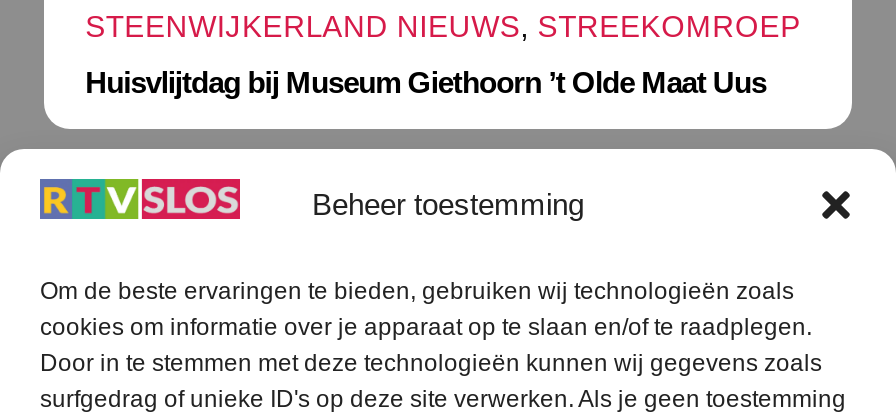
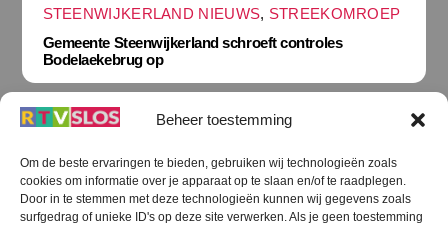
[85,65,766,99] Huisvlijtdag bij Museum Giethoorn ’t Olde Maat Uus -> [43,34,342,68] Gemeente Steenwijkerland schroeft controles | Bodelaekebrug op

